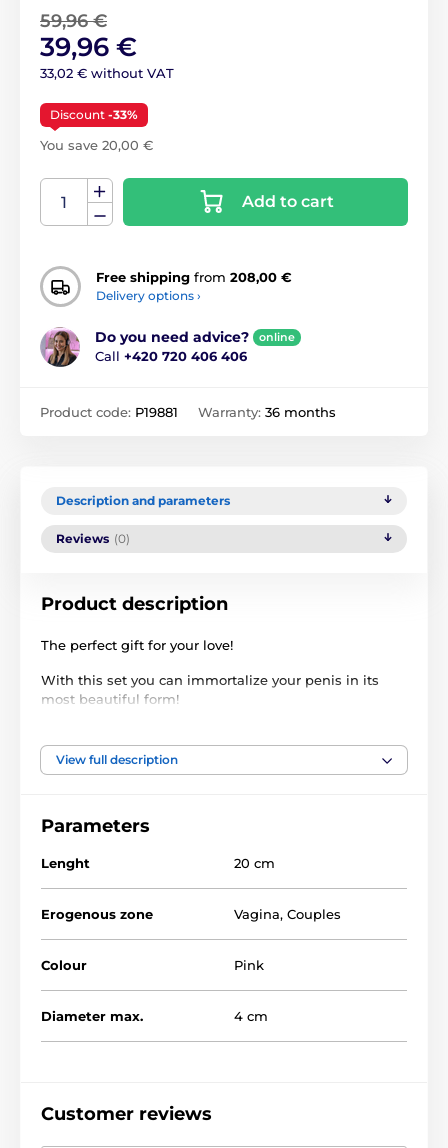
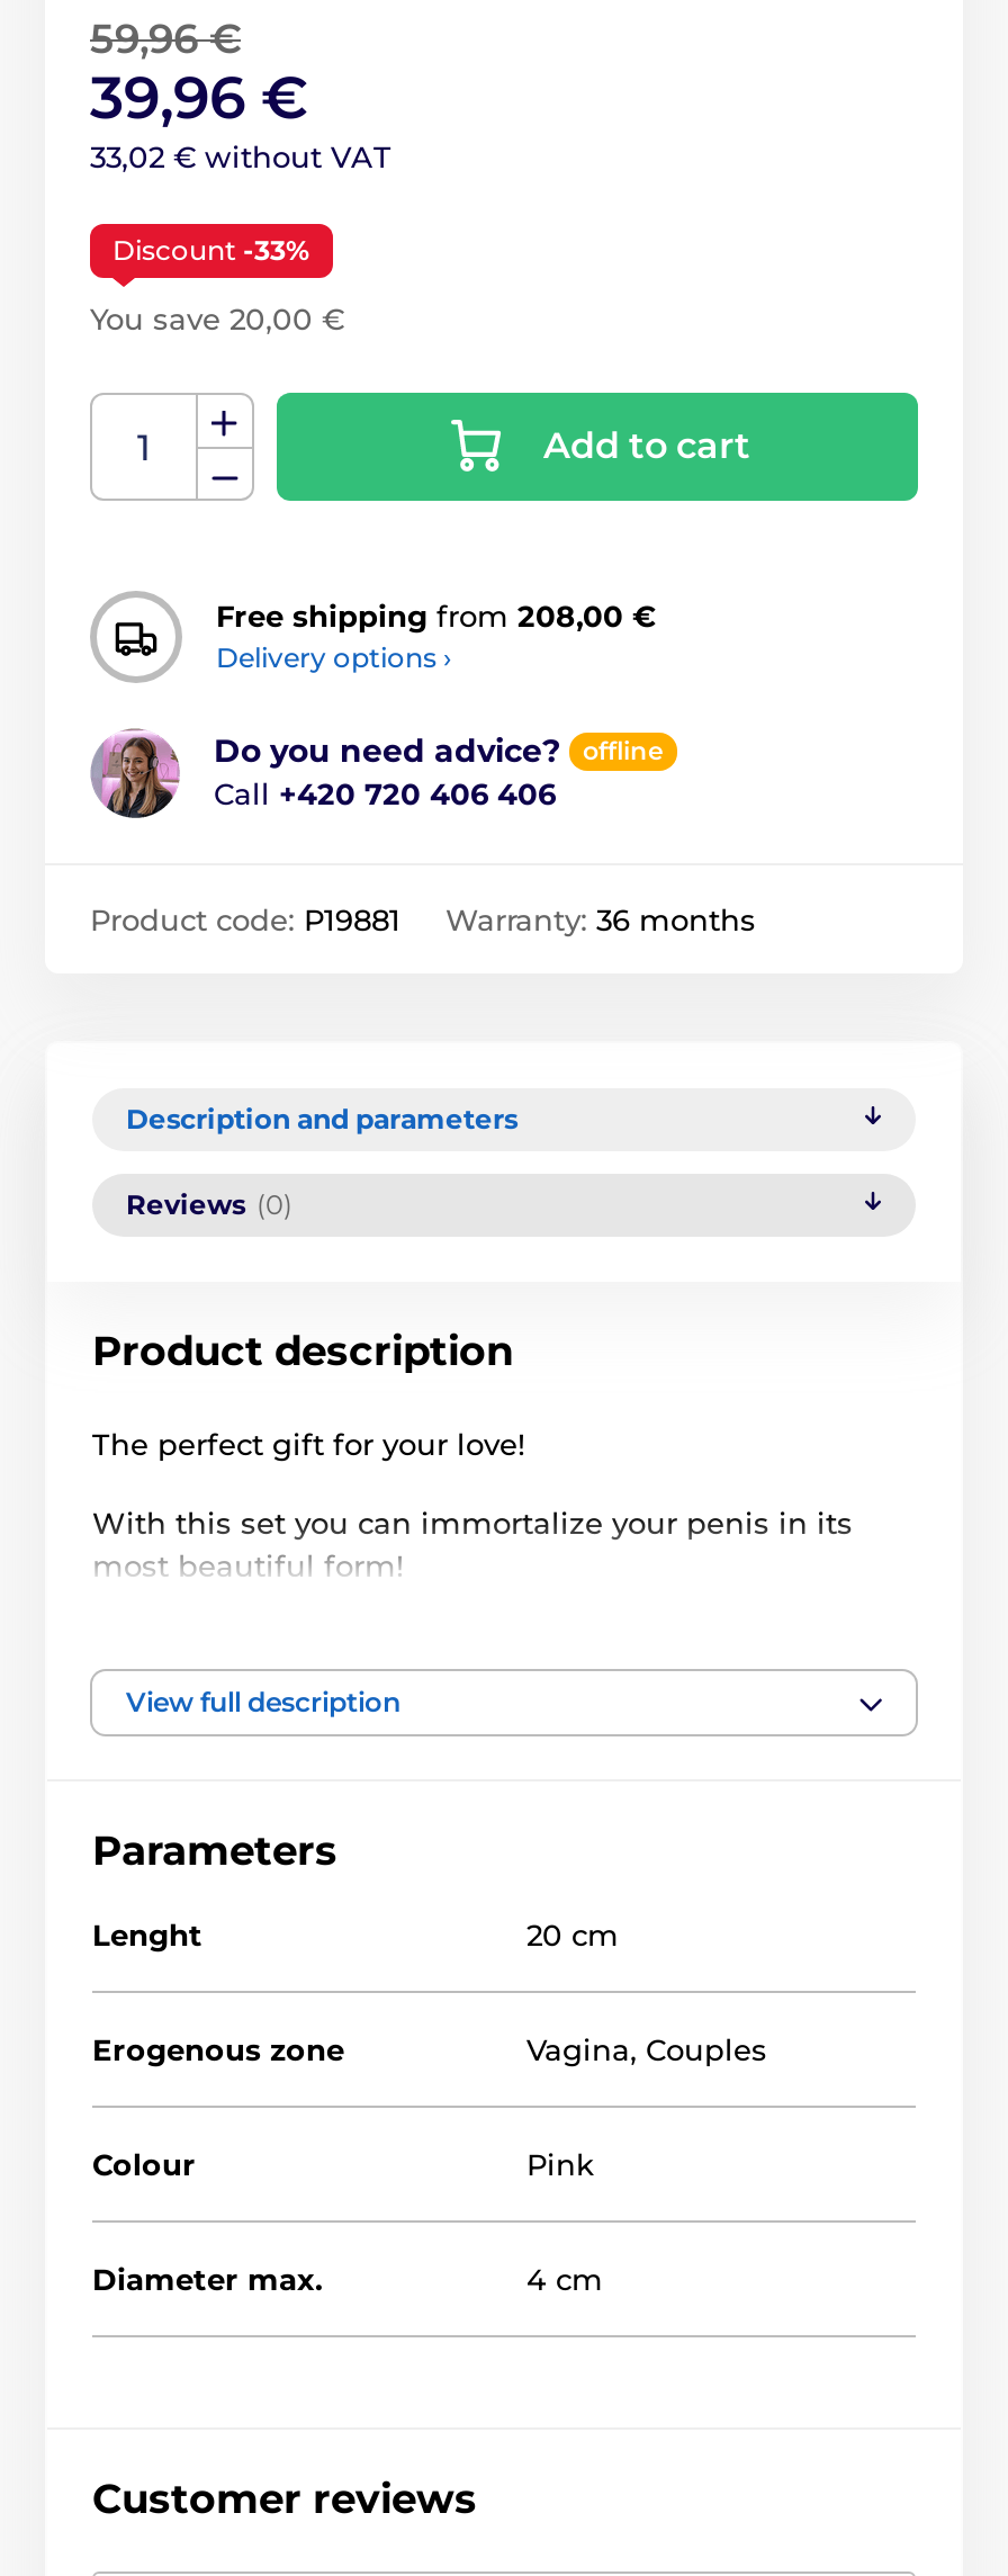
[259,330,295,344] online -> [583,736,664,767] offline

